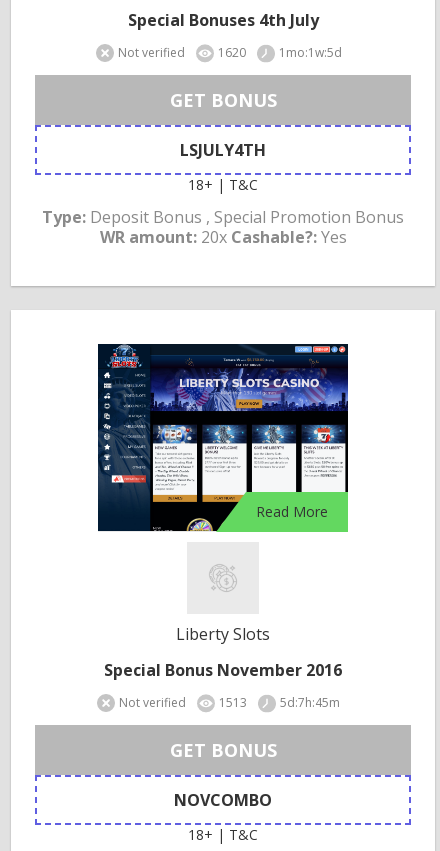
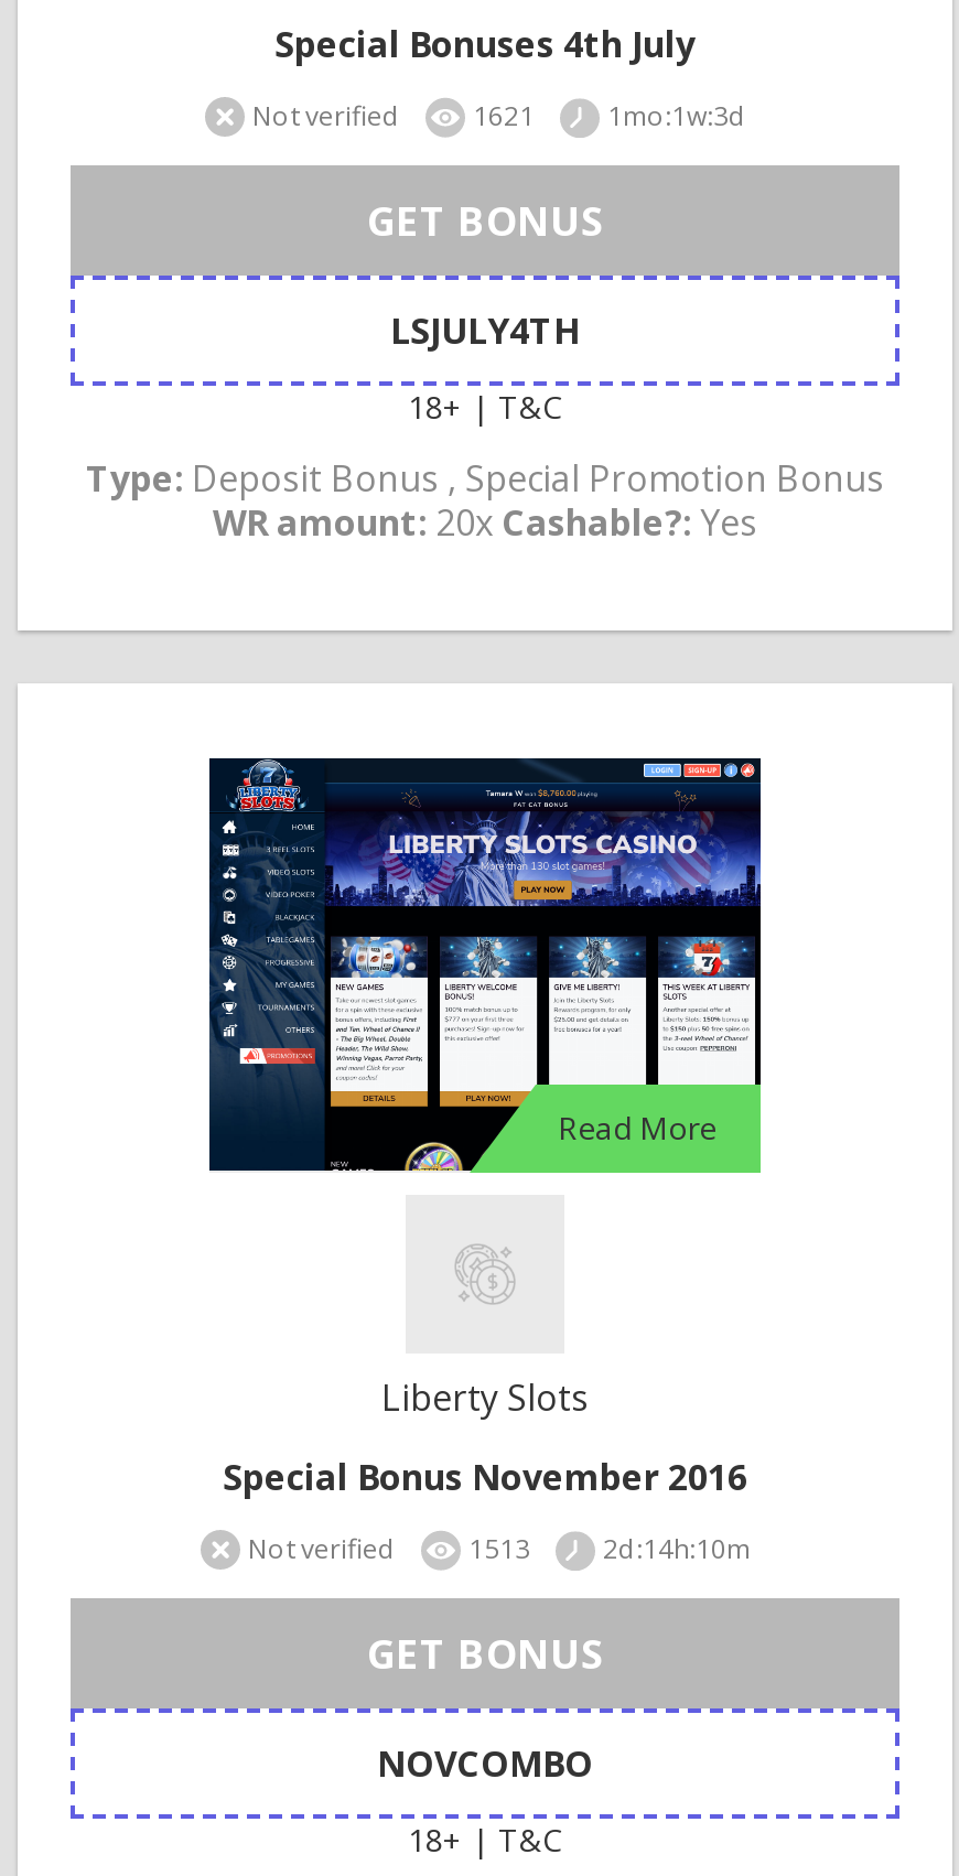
[217,44,341,61] 1620 | 1mo:1w:5d -> [473,96,746,134] 1621 | 1mo:1w:3d
[119,694,340,711] Not verified 1513 5d:7h:45m -> [248,1529,751,1567] Not verified 1513 2d:14h:10m

